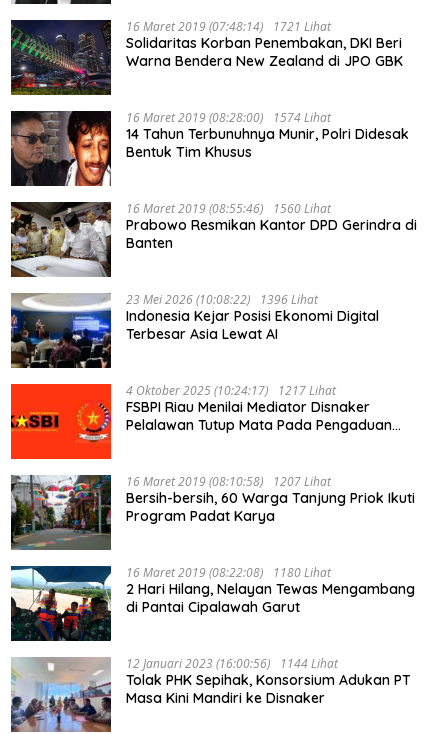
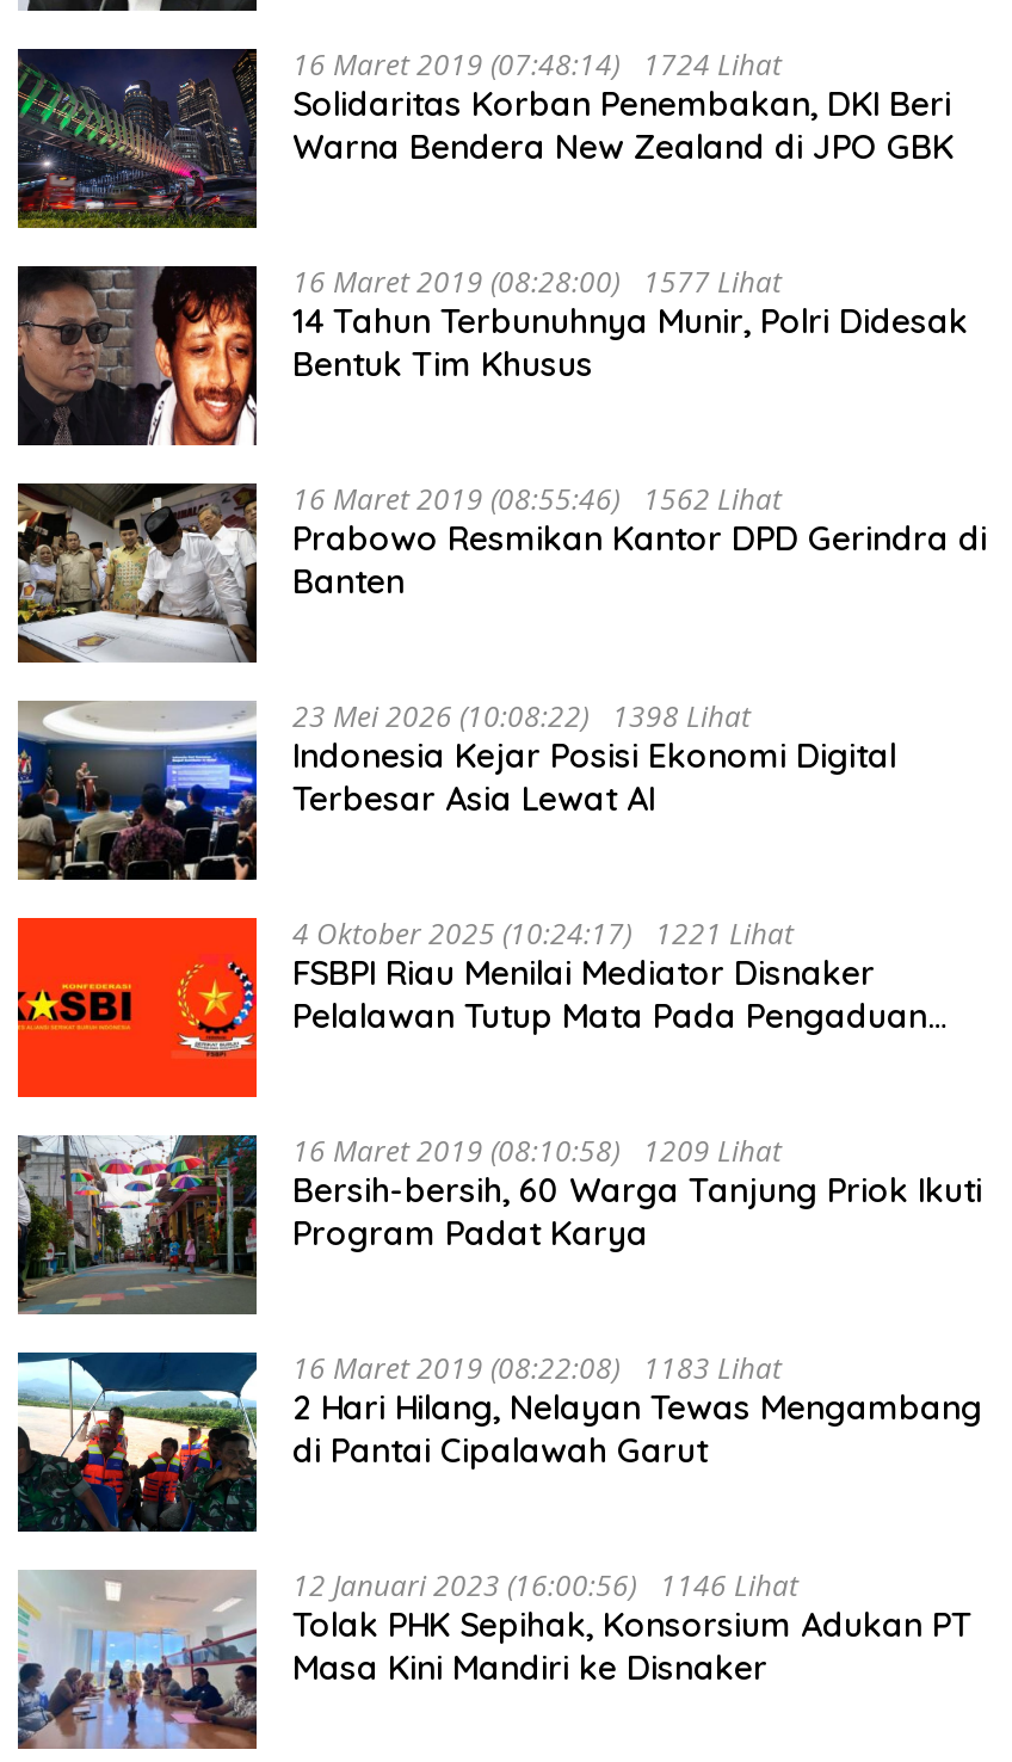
[126,18,331,35] 16 Maret 2019 (07:48:14) 1721 Lihat -> [292,44,782,85] 16 Maret 2019 (07:48:14) 1724 Lihat
[126,109,331,126] 16 Maret 2019 (08:28:00) 1574 Lihat -> [292,261,782,302] 16 Maret 2019 (08:28:00) 1577 Lihat
[126,200,331,217] 16 Maret 2019 (08:55:46) 1560 Lihat -> [292,479,782,519] 16 Maret 2019 (08:55:46) 1562 Lihat
[126,291,318,308] 23 Mei 2026 (10:08:22) 1396 Lihat -> [292,696,751,737] 23 Mei 2026 (10:08:22) 1398 Lihat
[126,382,336,399] 4 Oktober 2025 (10:24:17) 1217 Lihat -> [292,913,794,954] 4 Oktober 2025 (10:24:17) 1221 Lihat
[126,473,331,490] 16 Maret 2019 (08:10:58) 1207 Lihat -> [292,1130,782,1171] 16 Maret 2019 (08:10:58) 1209 Lihat
[126,564,331,581] 16 Maret 2019 (08:22:08) 1180 Lihat -> [292,1348,782,1388] 16 Maret 2019 (08:22:08) 1183 Lihat
[126,655,338,672] 12 Januari 2023 (16:00:56) 1144 Lihat -> [292,1565,798,1606] 12 Januari 2023 (16:00:56) 1146 Lihat

